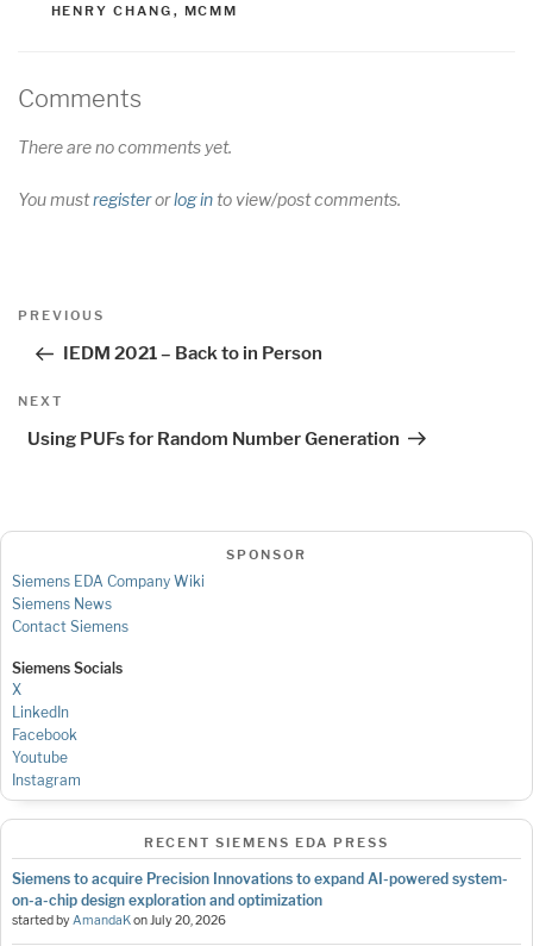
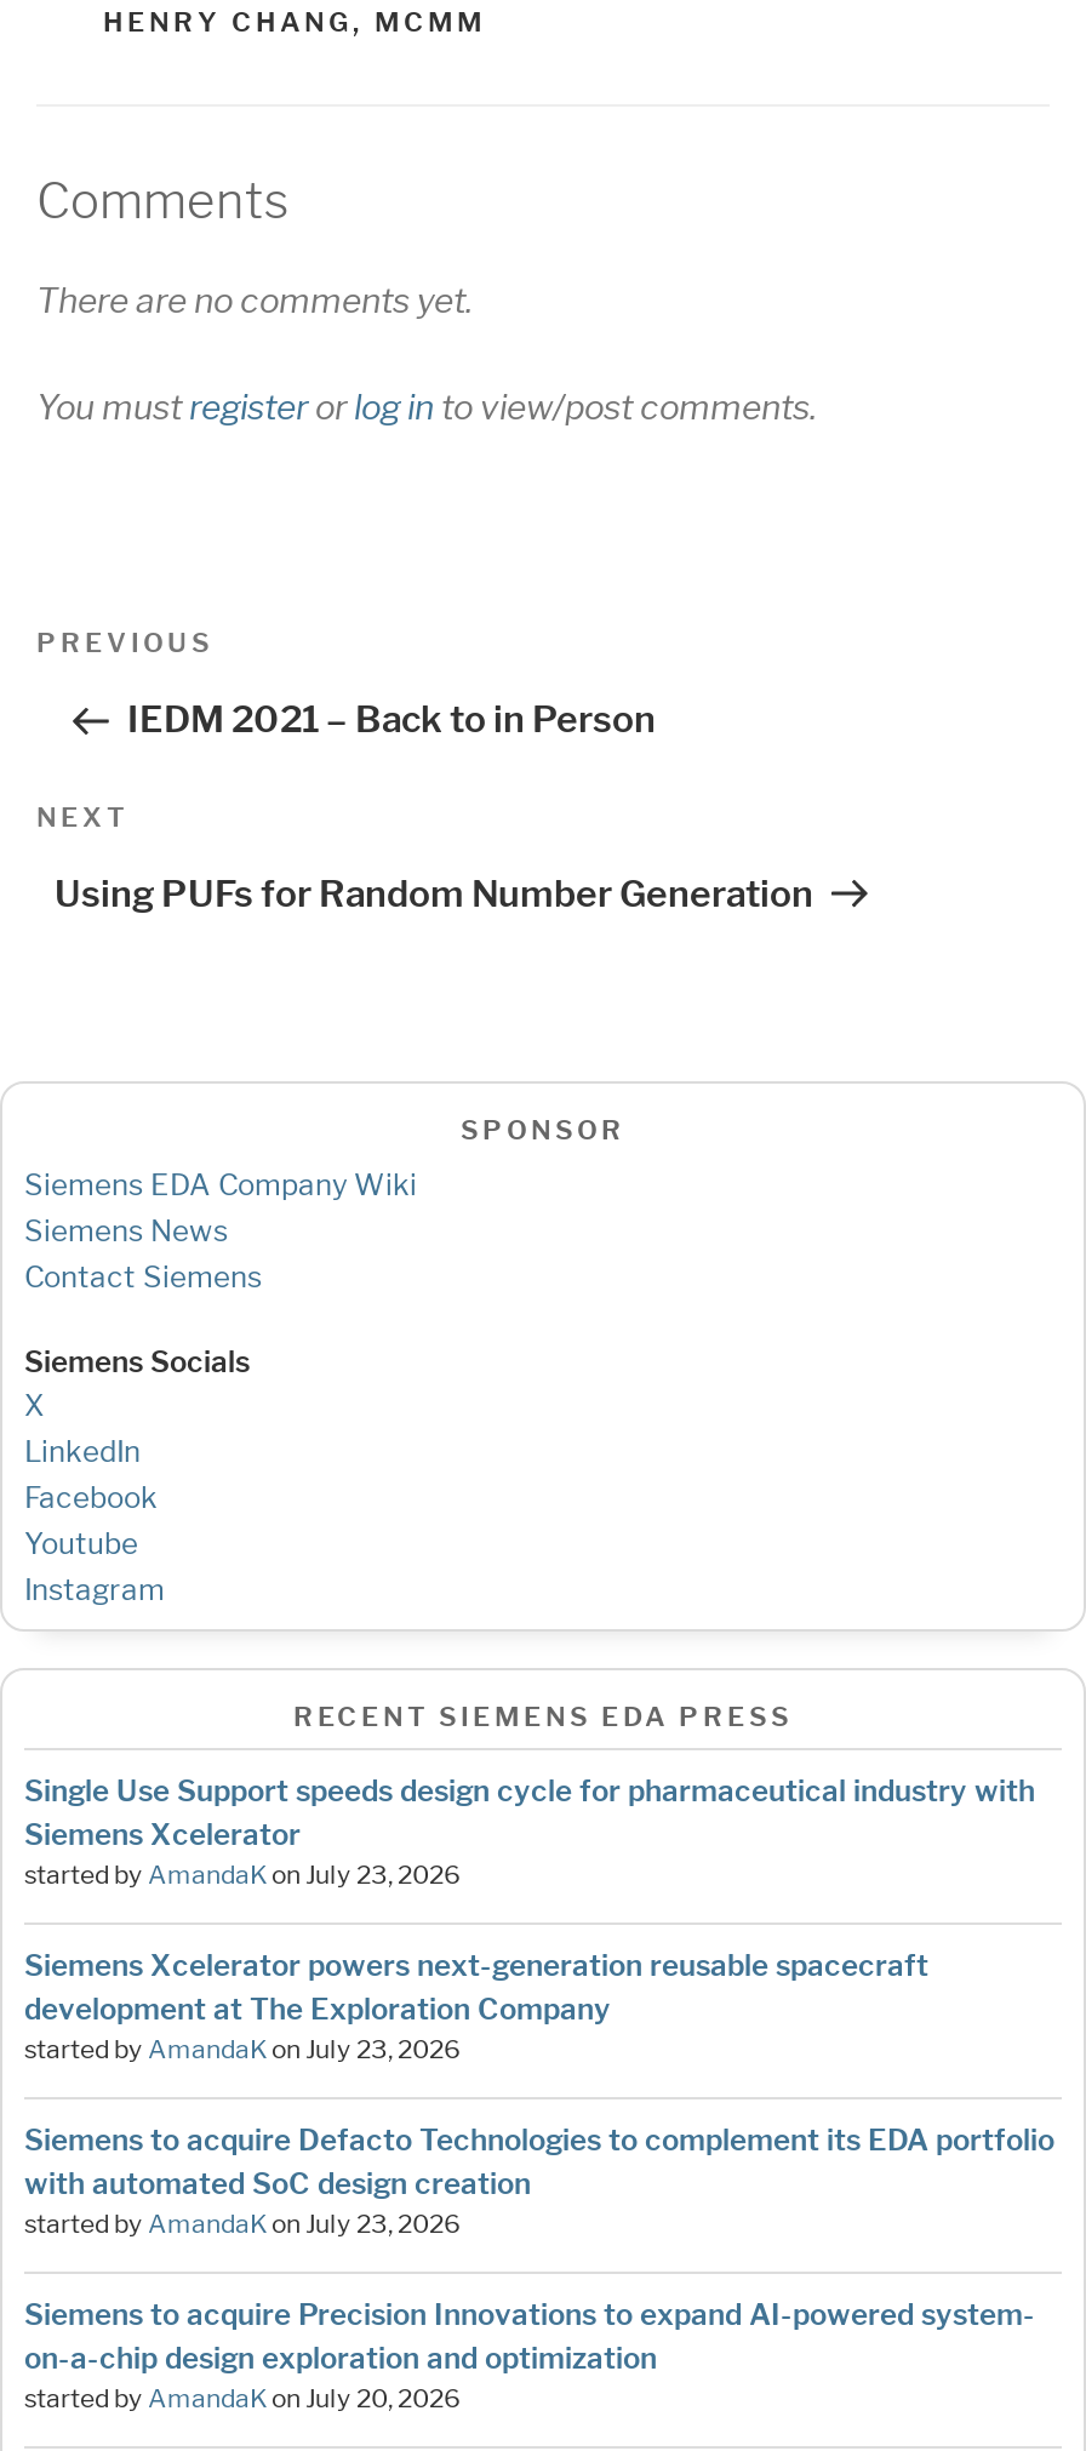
none -> [24,1771,1054,2239] Single Use Support speeds design cycle for pharmaceutical industry with | Siemens Xcelerator | started by AmandaK on July 23, 2026 | Siemens Xcelerator powers next-generation reusable spacecraft | development at The Exploration Company | started by AmandaK on July 23, 2026 | Siemens to acquire Defacto Technologies to complement its EDA portfolio | with automated SoC design creation | started by AmandaK on July 23, 2026

